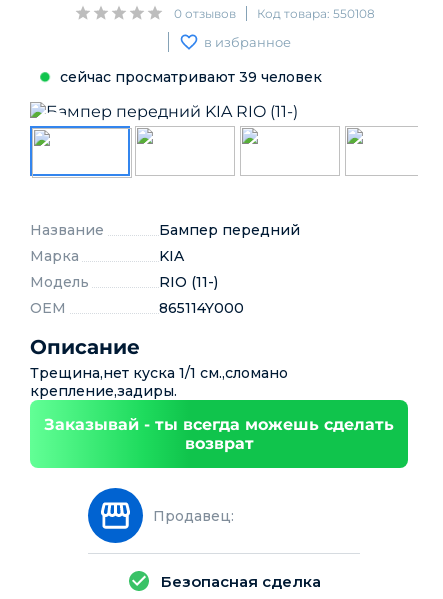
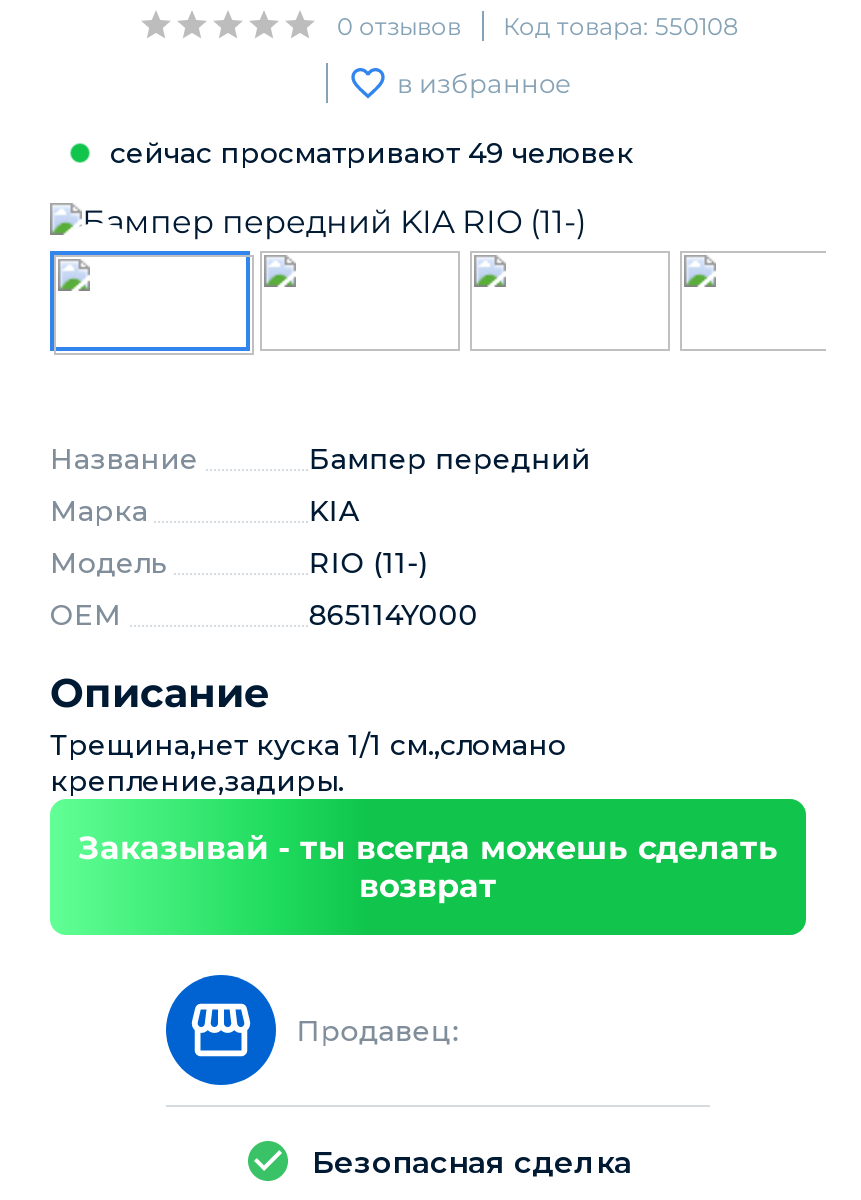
[60,68,322,86] сейчас просматривают 39 человек -> [110,135,634,171] сейчас просматривают 49 человек

